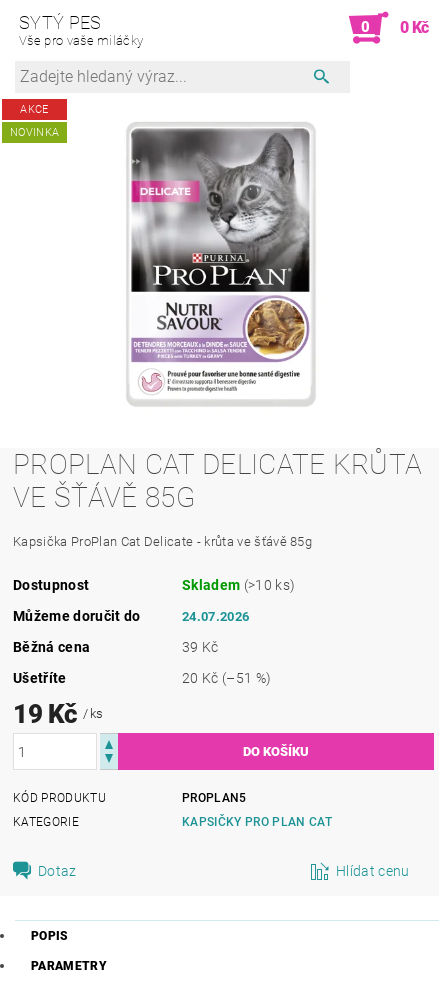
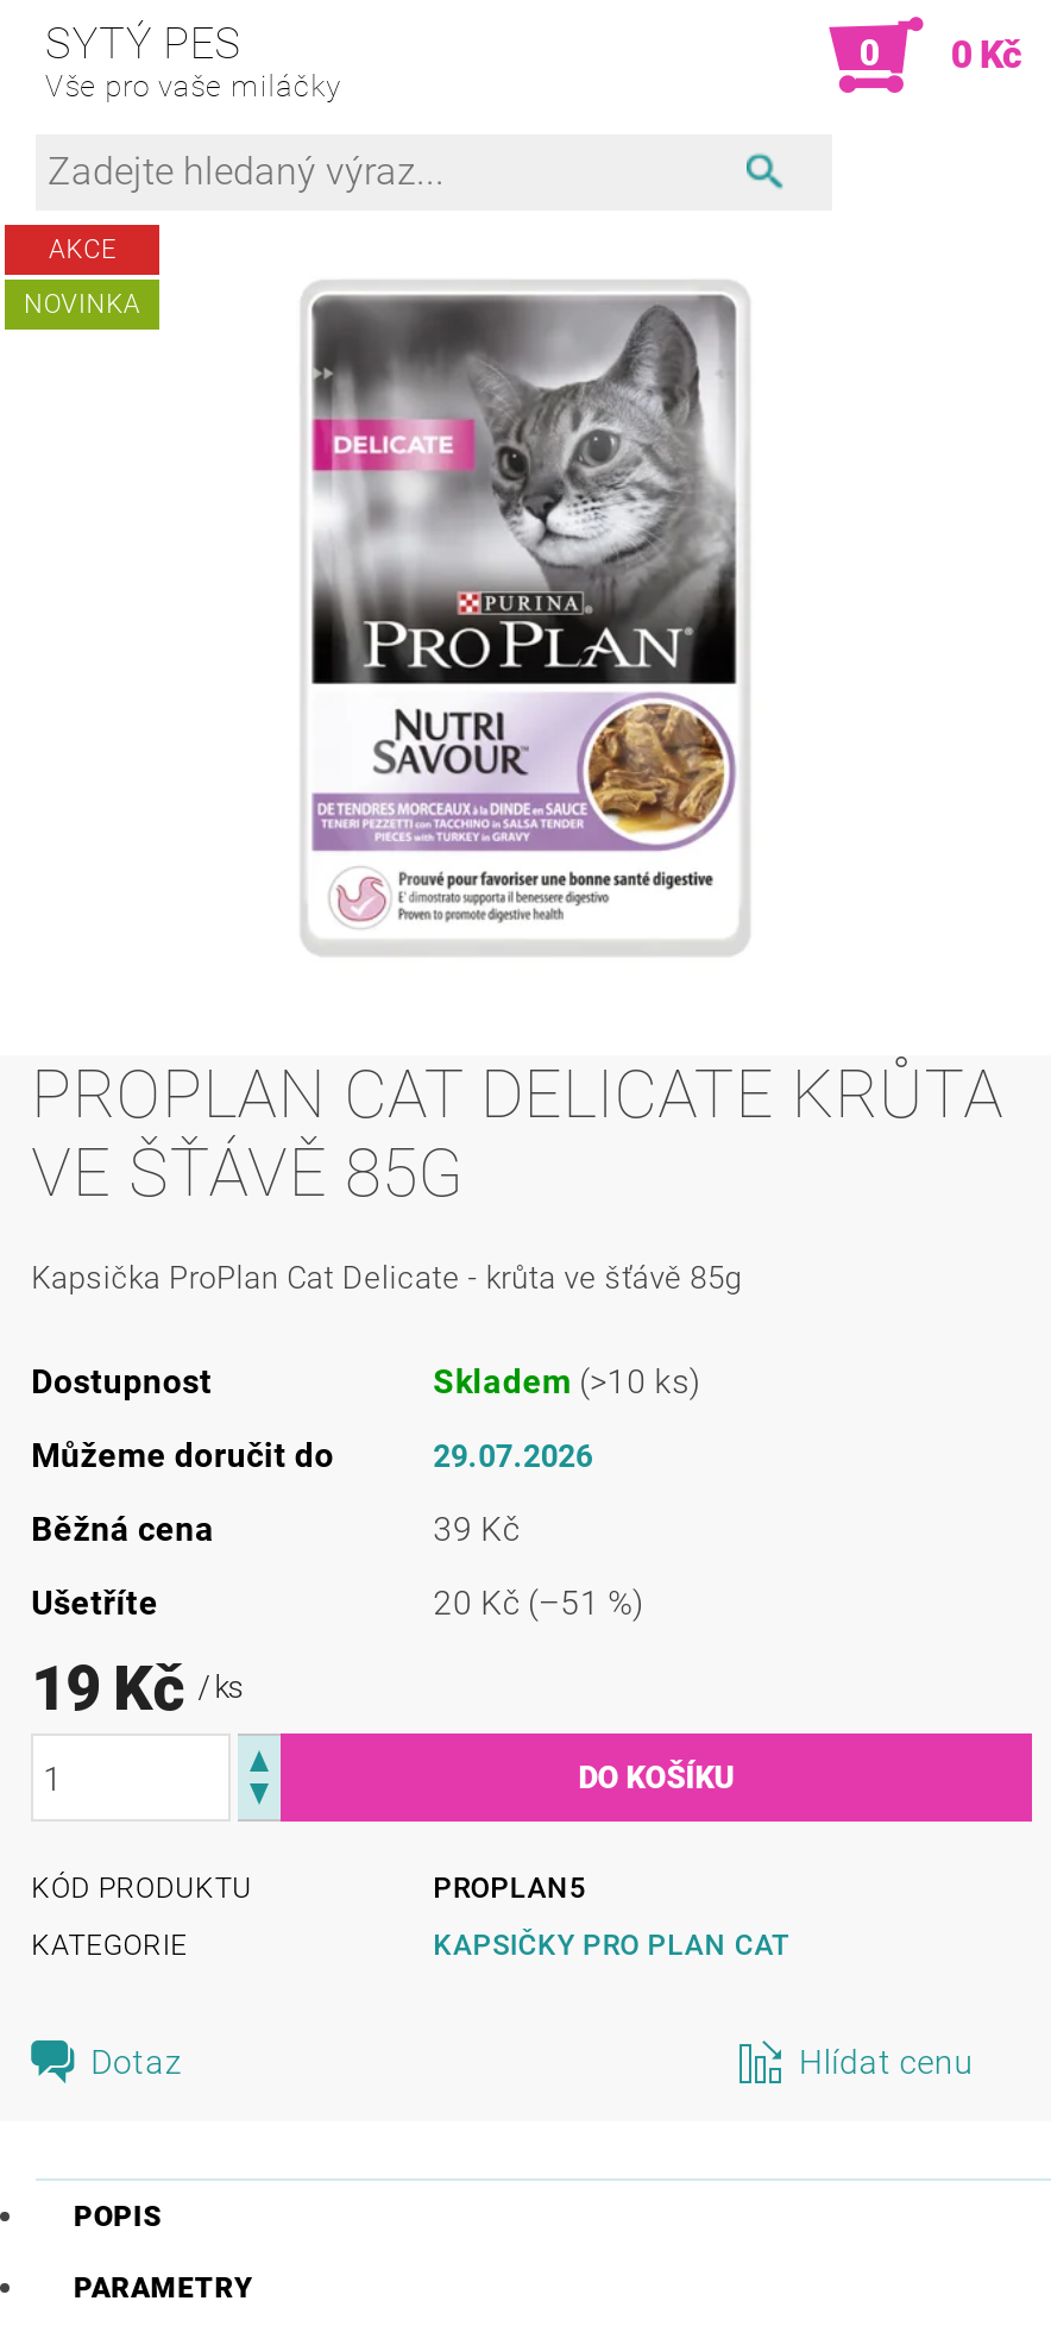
[182,609,249,624] 24.07.2026 -> [433,1438,593,1474] 29.07.2026

